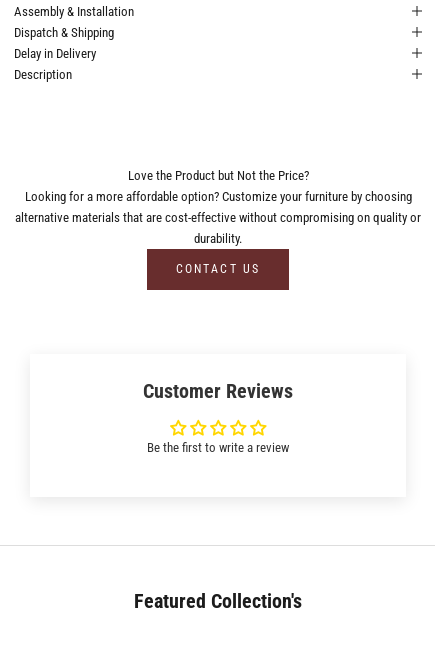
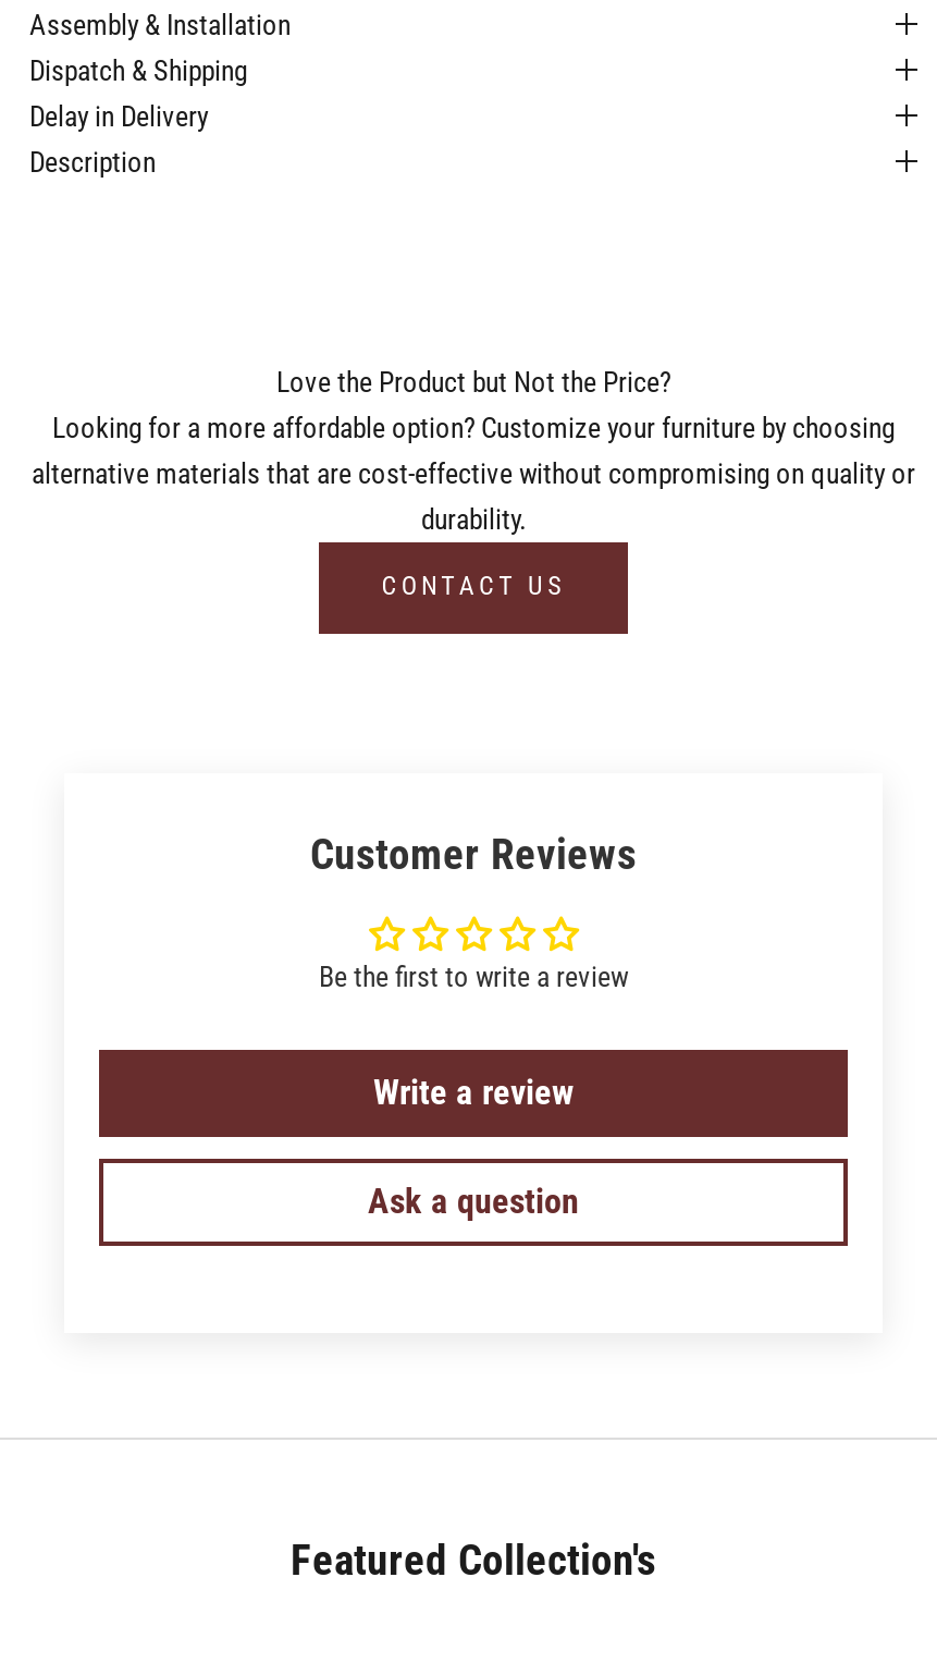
none -> [368,1070,579,1221] Write a review | Ask a question

